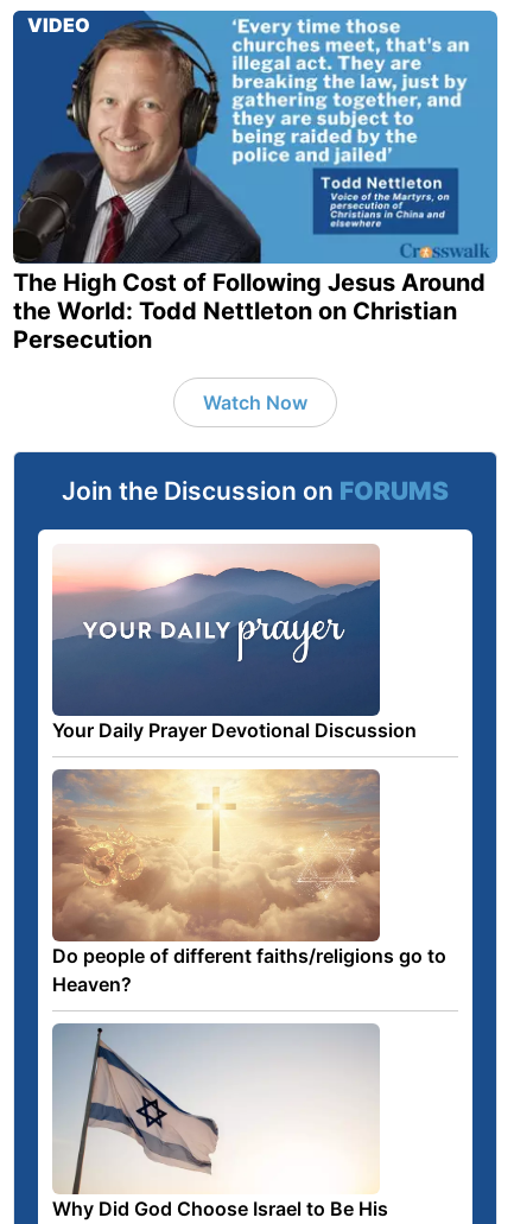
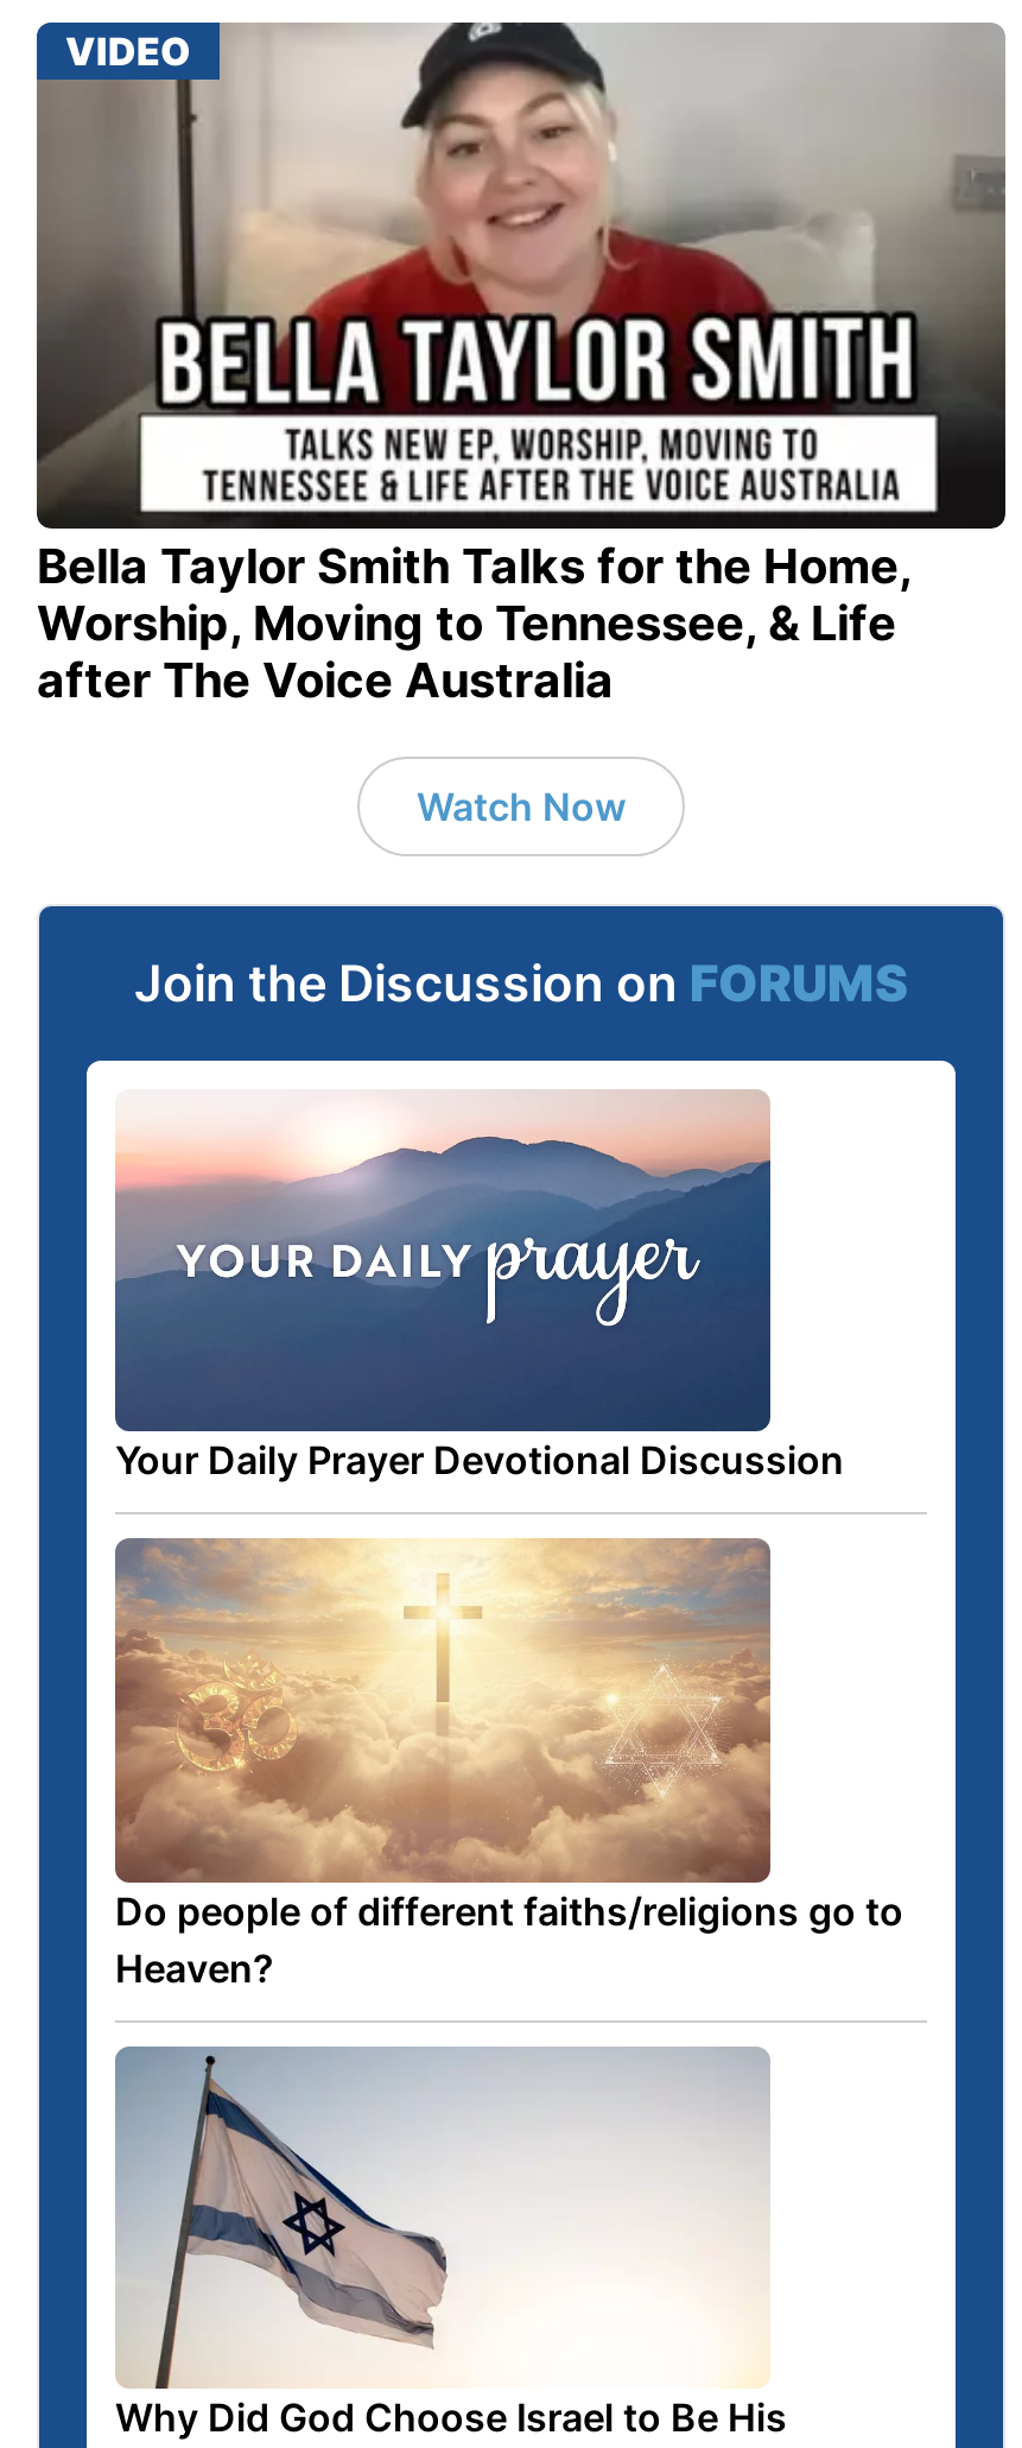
[12,9,499,354] [image] | The High Cost of Following Jesus Around | the World: Todd Nettleton on Christian | Persecution -> [34,20,1008,708] [image] | Bella Taylor Smith Talks for the Home, | Worship, Moving to Tennessee, & Life | after The Voice Australia

